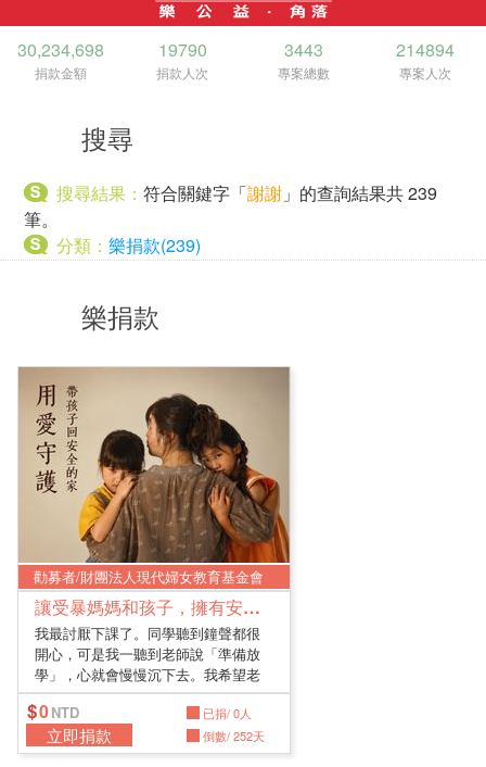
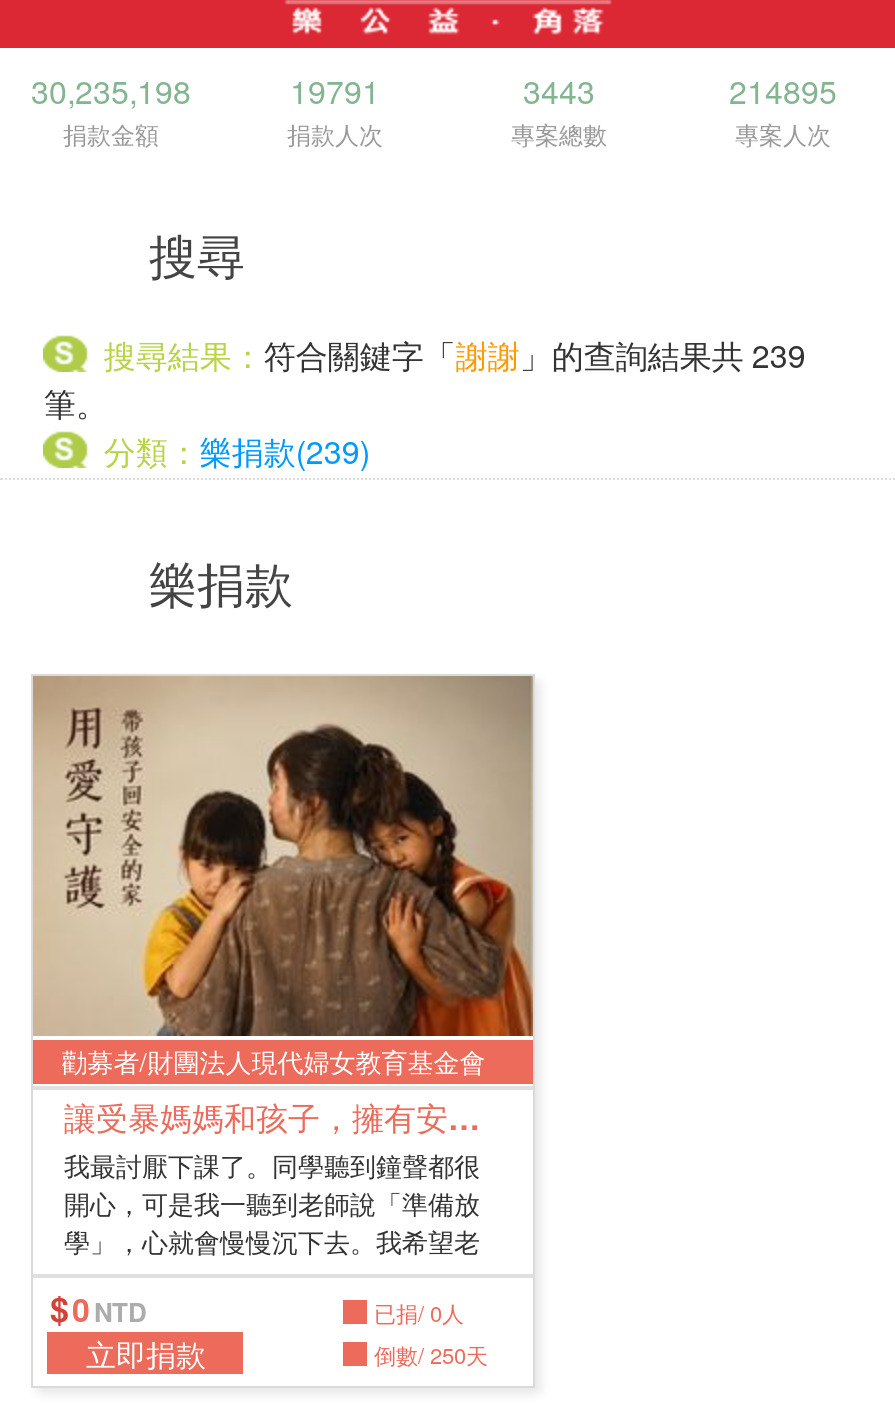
[17,37,104,62] 30,234,698 -> [31,68,191,114] 30,235,198
[158,37,207,62] 19790 -> [290,68,380,114] 19791
[396,37,455,62] 214894 -> [729,68,837,114] 214895
[203,727,265,744] 倒數/ 252天 -> [374,1338,488,1370] 倒數/ 250天

